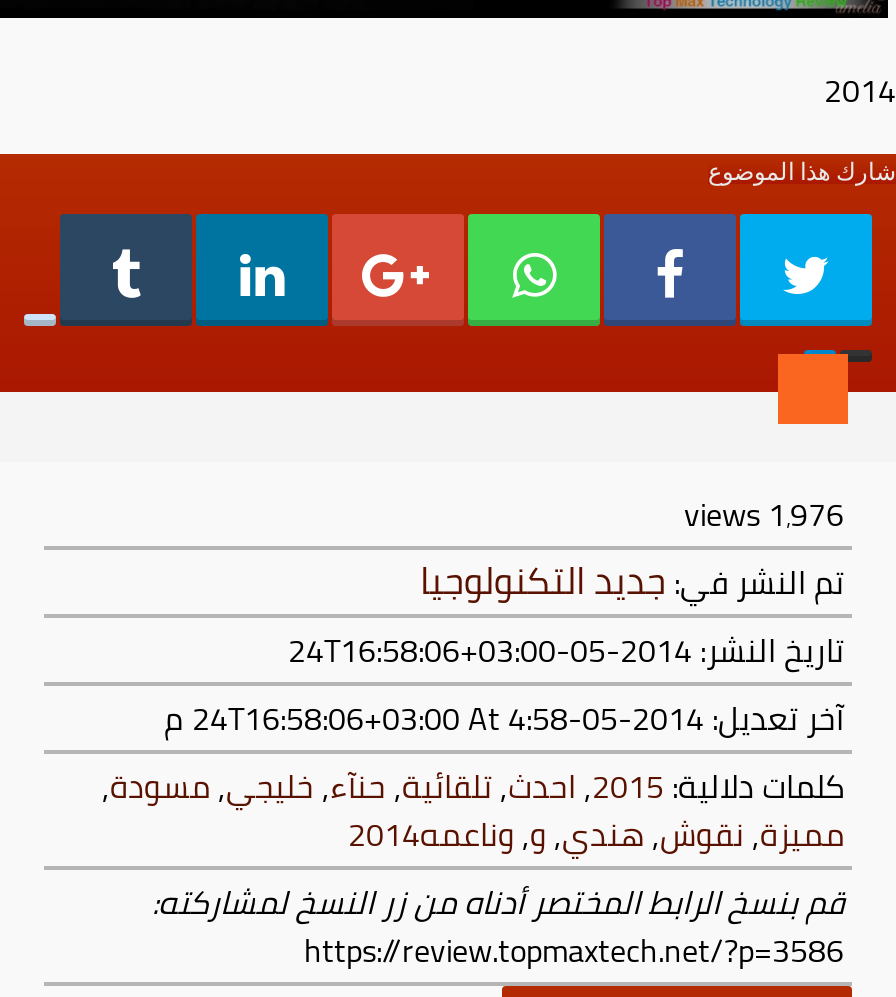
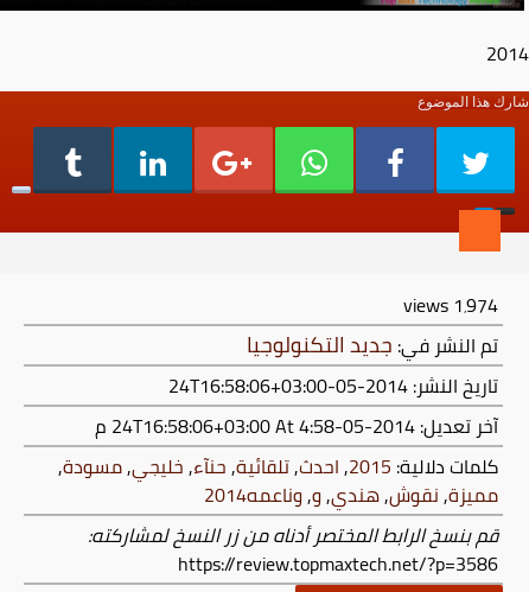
[768,484,844,544] 1٬976 -> [453,287,498,322] 1٬974

